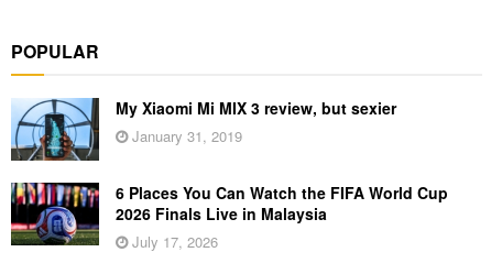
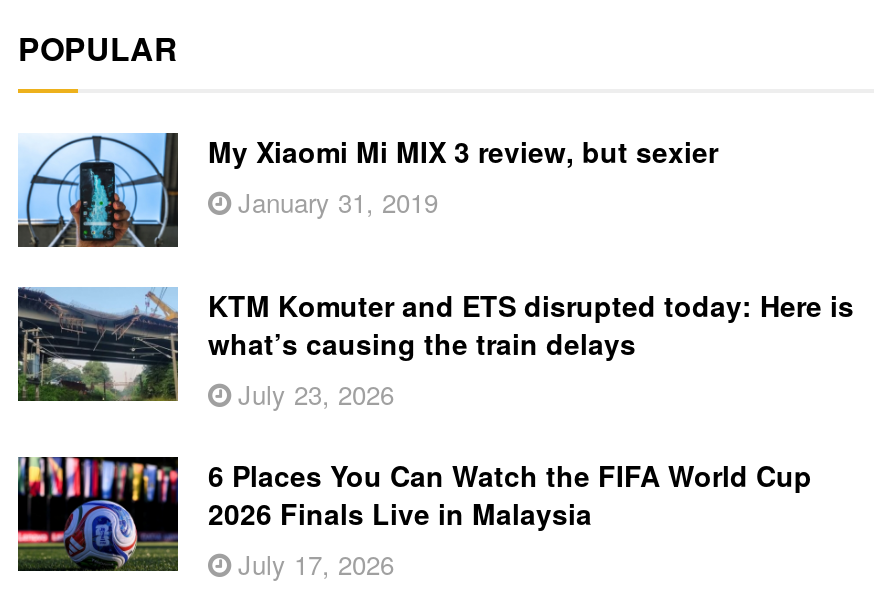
none -> [16,285,854,413] [image] | KTM Komuter and ETS disrupted today: Here is | what’s causing the train delays | July 23, 2026

